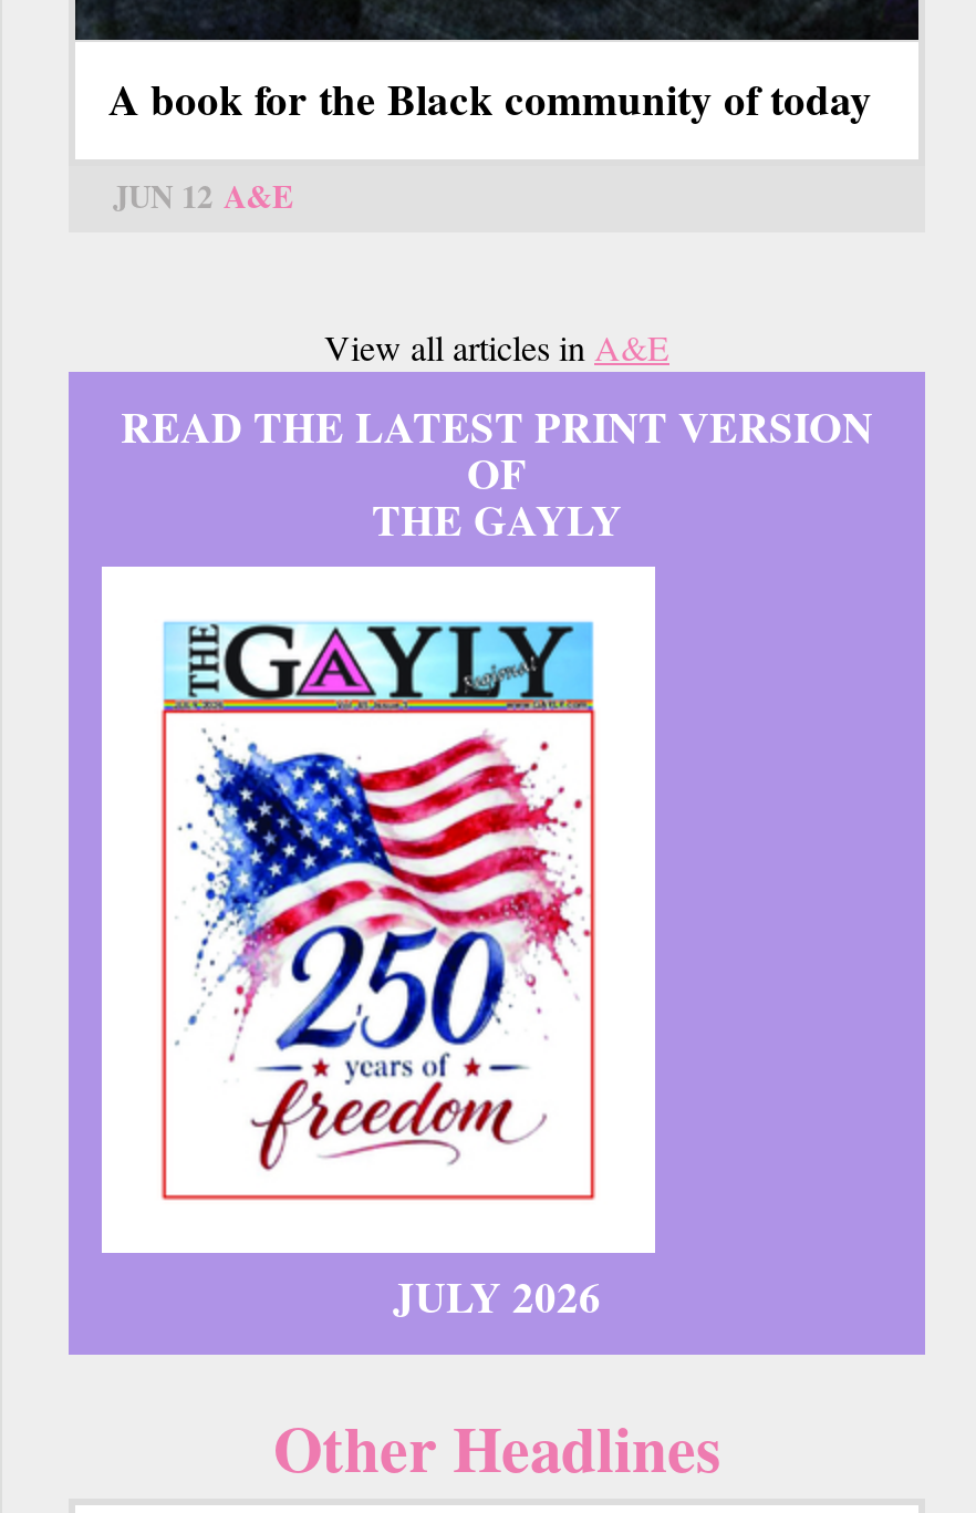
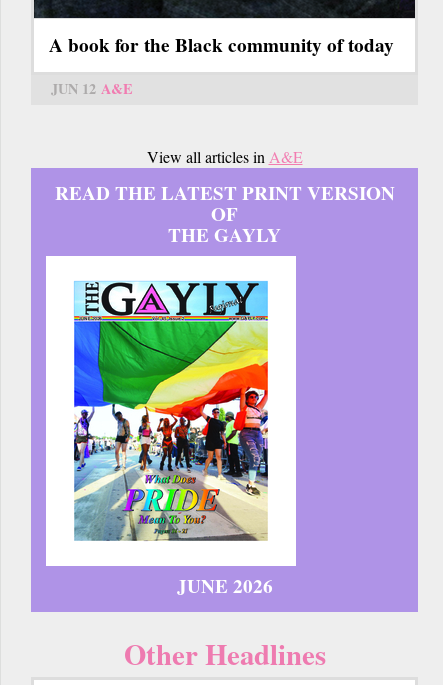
[159,708,601,1328] [image] | JULY 2026 -> [73,319,272,600] [image] | JUNE 2026

